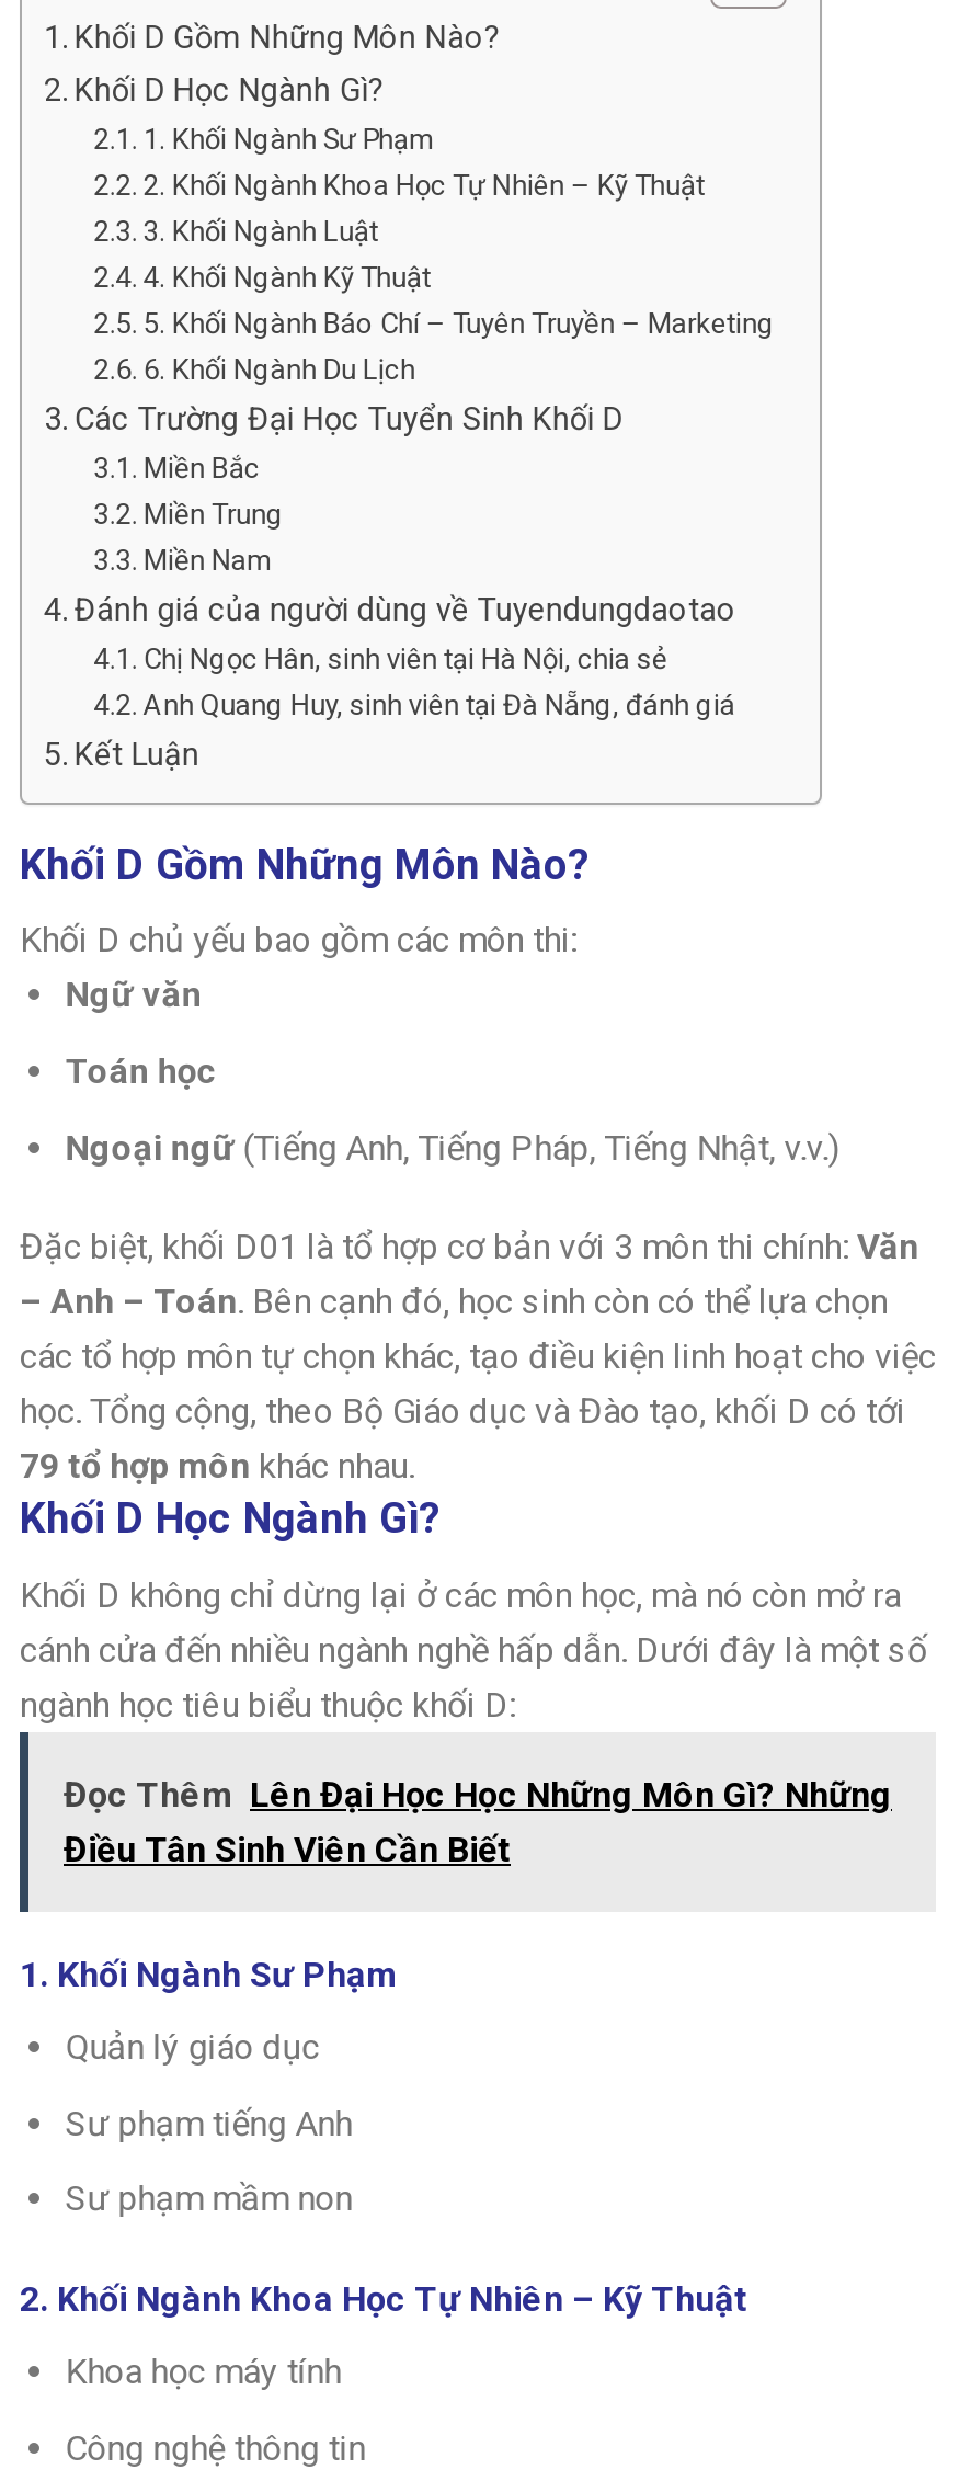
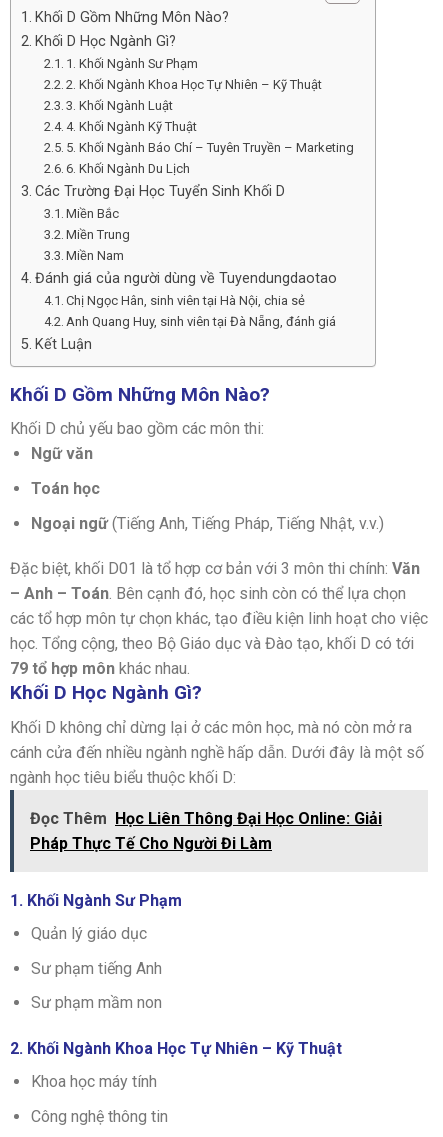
[64,1774,892,1870] Đọc Thêm Lên Đại Học Học Những Môn Gì? Những | Điều Tân Sinh Viên Cần Biết -> [30,809,382,853] Đọc Thêm Học Liên Thông Đại Học Online: Giải | Pháp Thực Tế Cho Người Đi Làm

